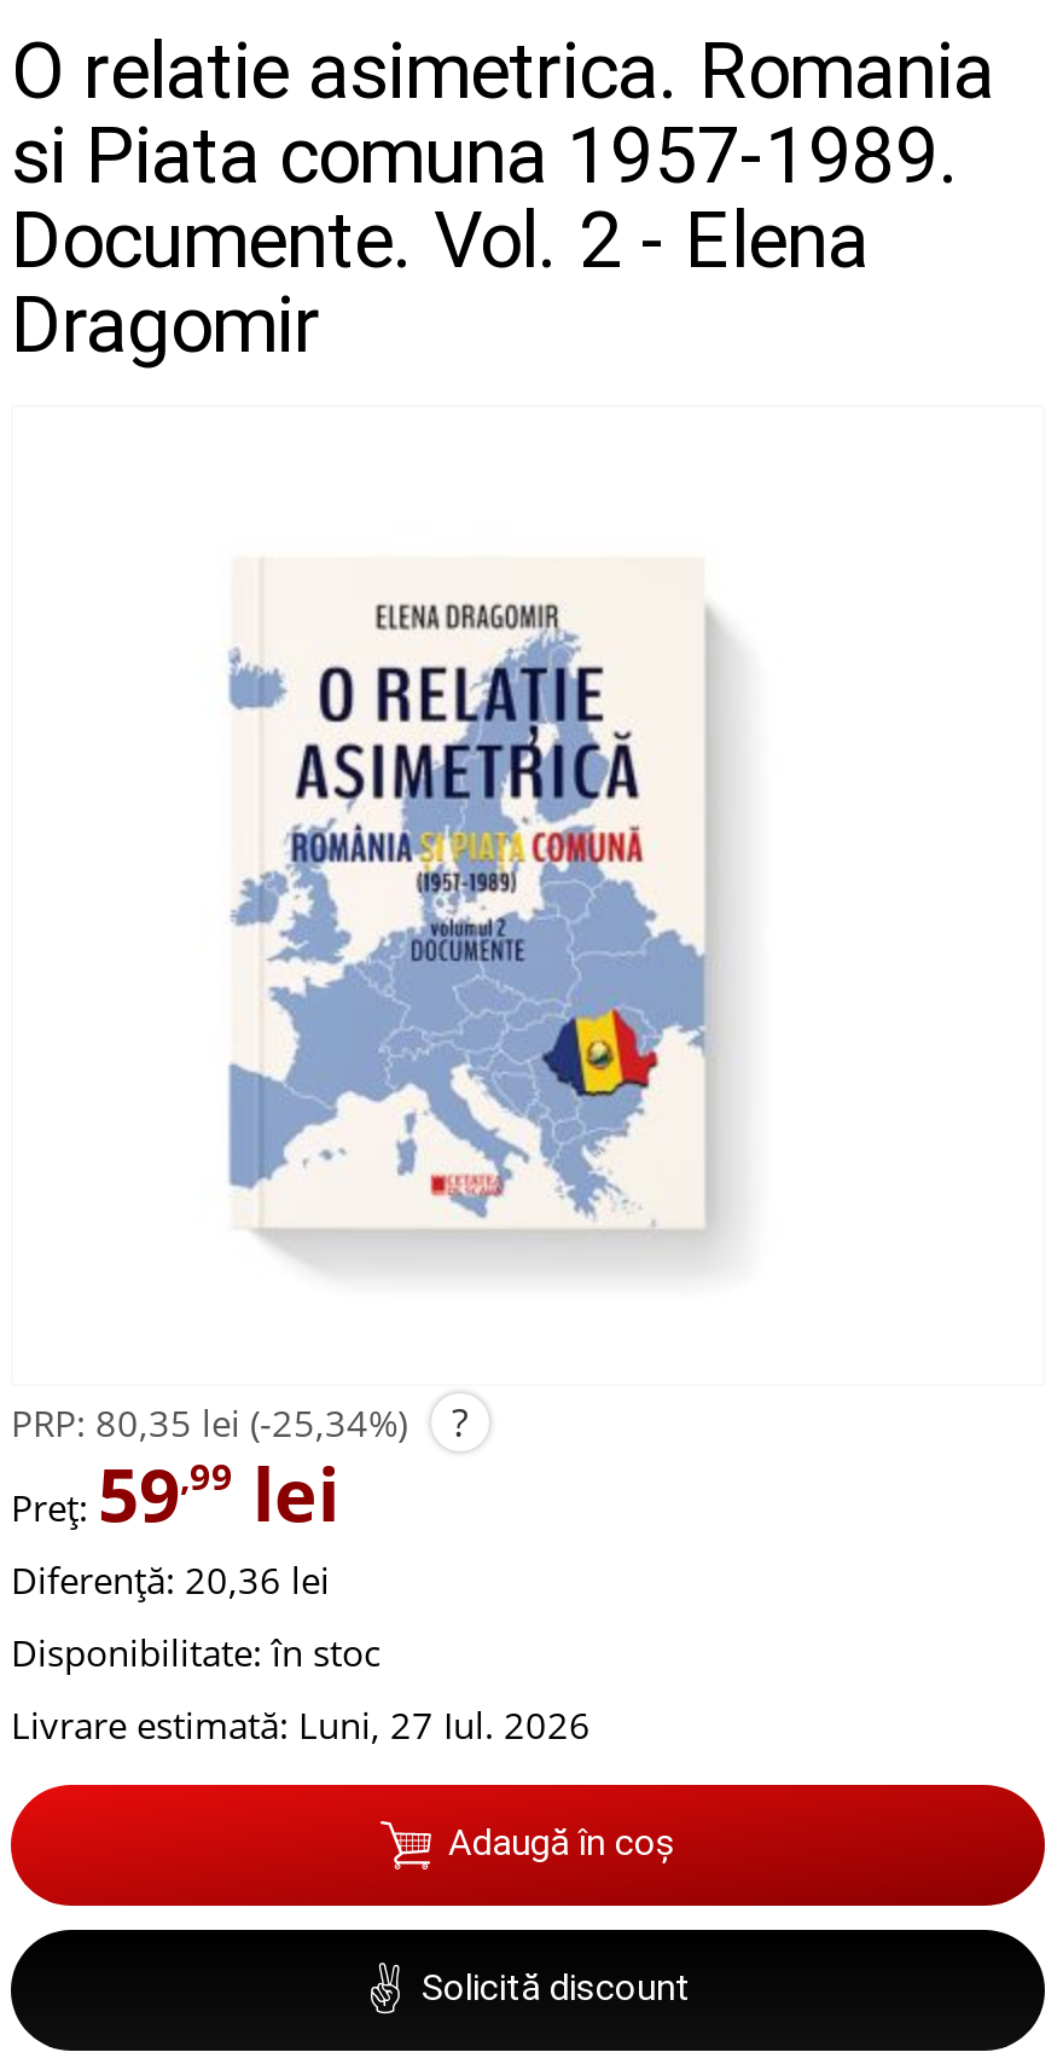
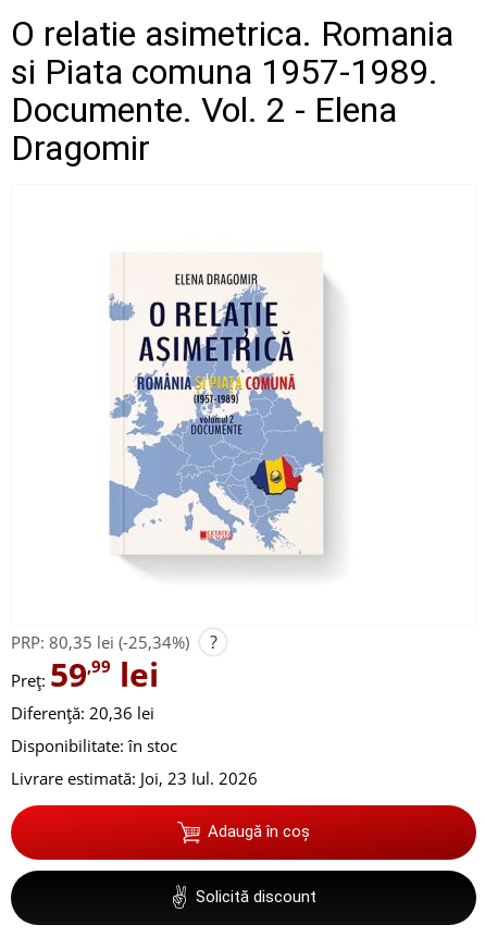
[11,1699,591,1748] Livrare estimată: Luni, 27 Iul. 2026 -> [11,767,258,789] Livrare estimată: Joi, 23 Iul. 2026

